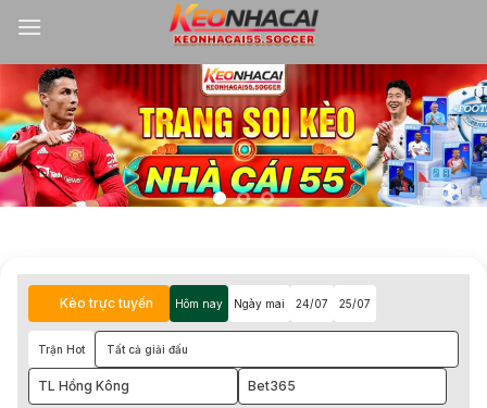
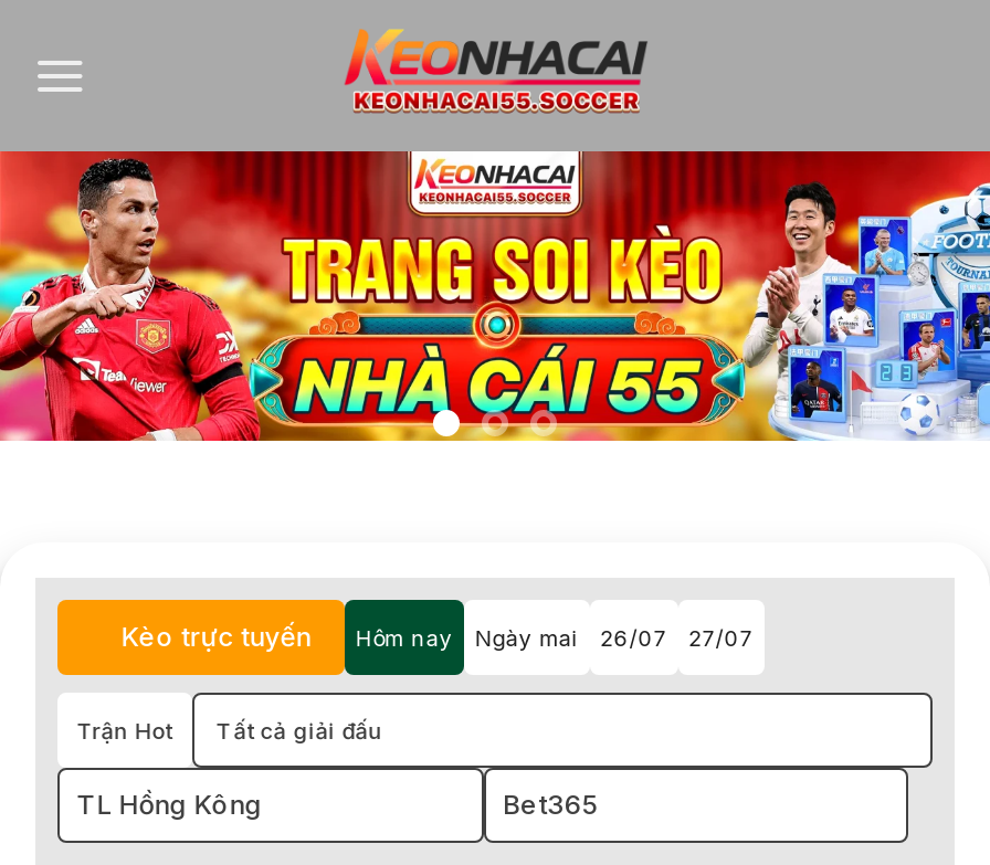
[295,296,328,310] 24/07 -> [601,623,667,650] 26/07
[339,296,370,310] 25/07 -> [689,623,753,650] 27/07

